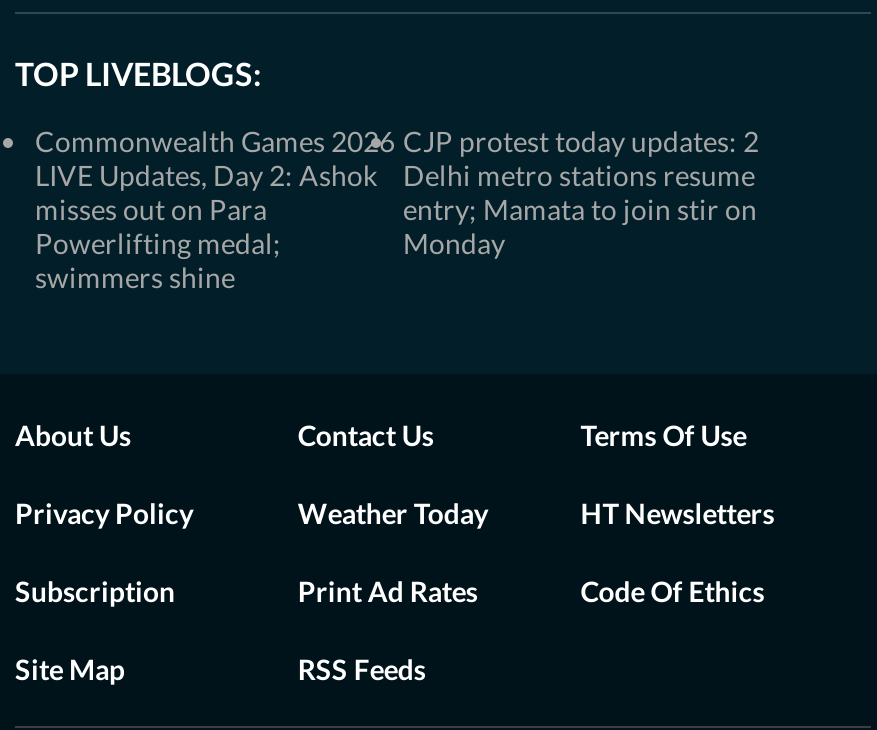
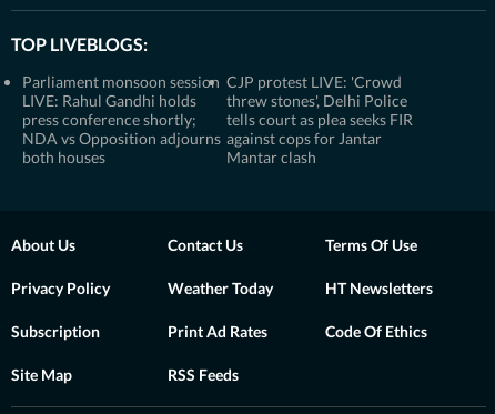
[35,124,395,294] Commonwealth Games 2026 | LIVE Updates, Day 2: Ashok | misses out on Para | Powerlifting medal; | swimmers shine -> [22,72,221,166] Parliament monsoon session | LIVE: Rahul Gandhi holds | press conference shortly; | NDA vs Opposition adjourns | both houses
[403,124,759,260] CJP protest today updates: 2 | Delhi metro stations resume | entry; Mamata to join stir on | Monday -> [226,72,413,166] CJP protest LIVE: 'Crowd | threw stones', Delhi Police | tells court as plea seeks FIR | against cops for Jantar | Mantar clash

